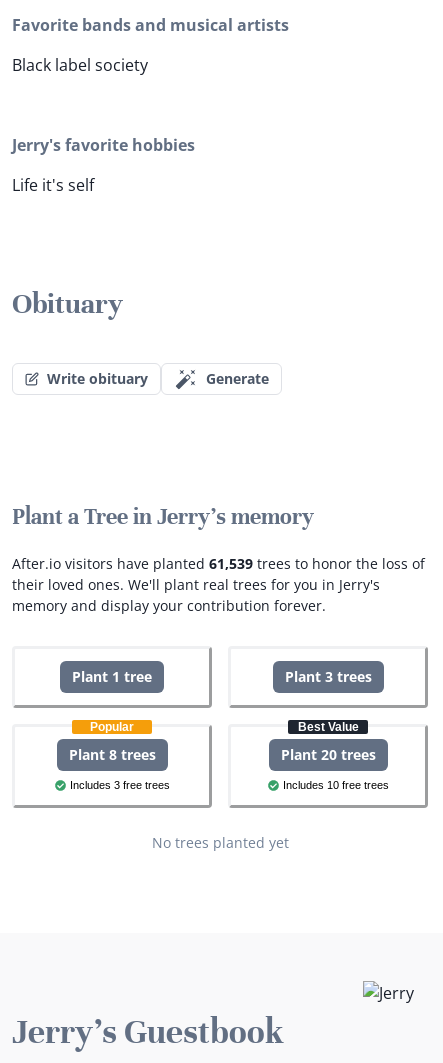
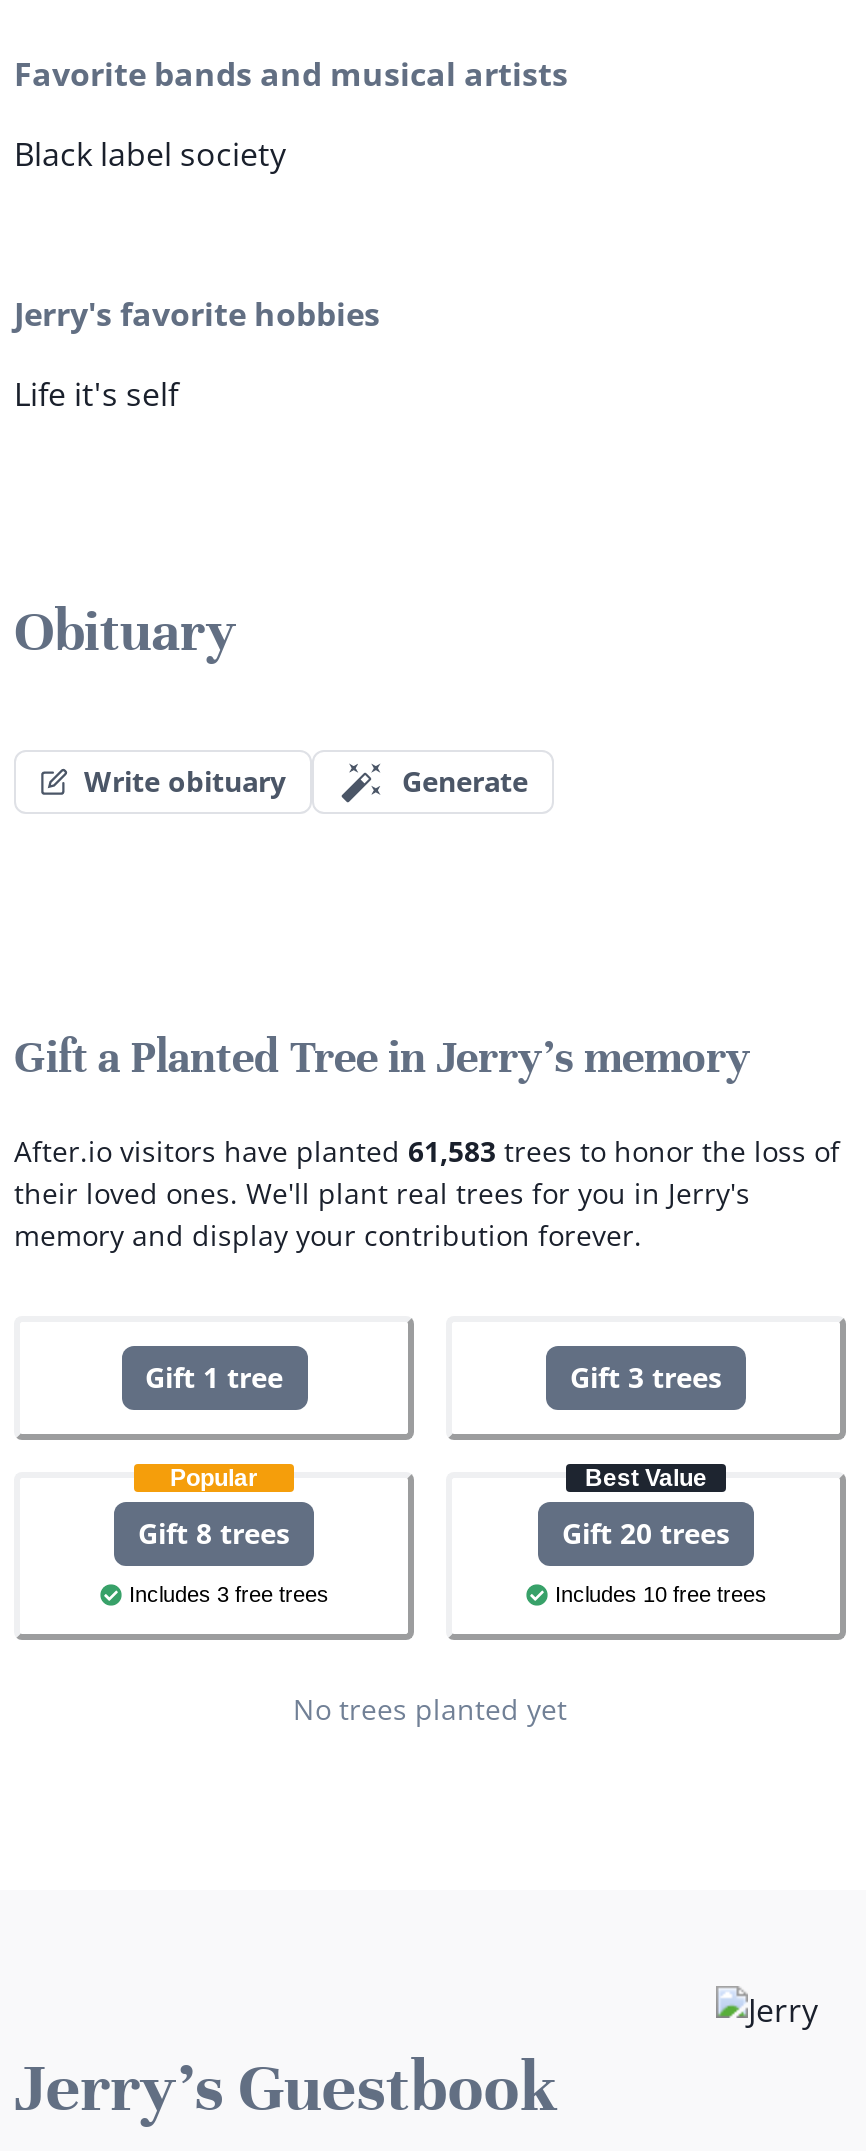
[12,503,314,530] Plant a Tree in Jerry's memory -> [14,1030,750,1084] Gift a Planted Tree in Jerry's memory
[12,554,425,573] After.io visitors have planted 61,539 trees to honor the loss of -> [14,1132,840,1170] After.io visitors have planted 61,583 trees to honor the loss of
[72,667,152,686] Plant 1 tree -> [145,1358,283,1396] Gift 1 tree
[284,667,371,686] Plant 3 trees -> [570,1358,722,1396] Gift 3 trees
[68,745,155,764] Plant 8 trees -> [138,1514,290,1552] Gift 8 trees
[280,745,375,764] Plant 20 trees -> [562,1514,730,1552] Gift 20 trees

